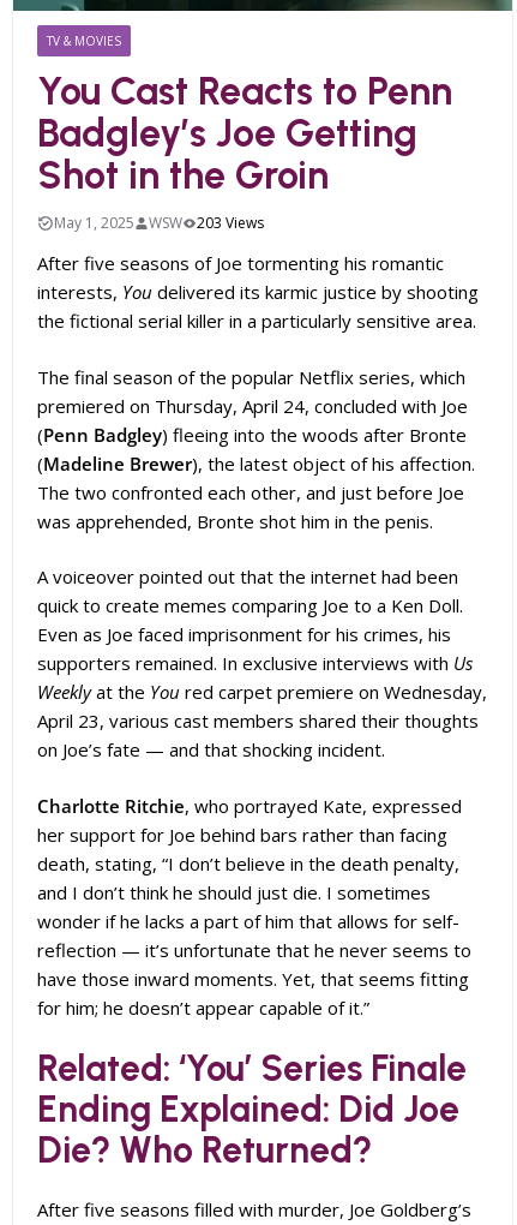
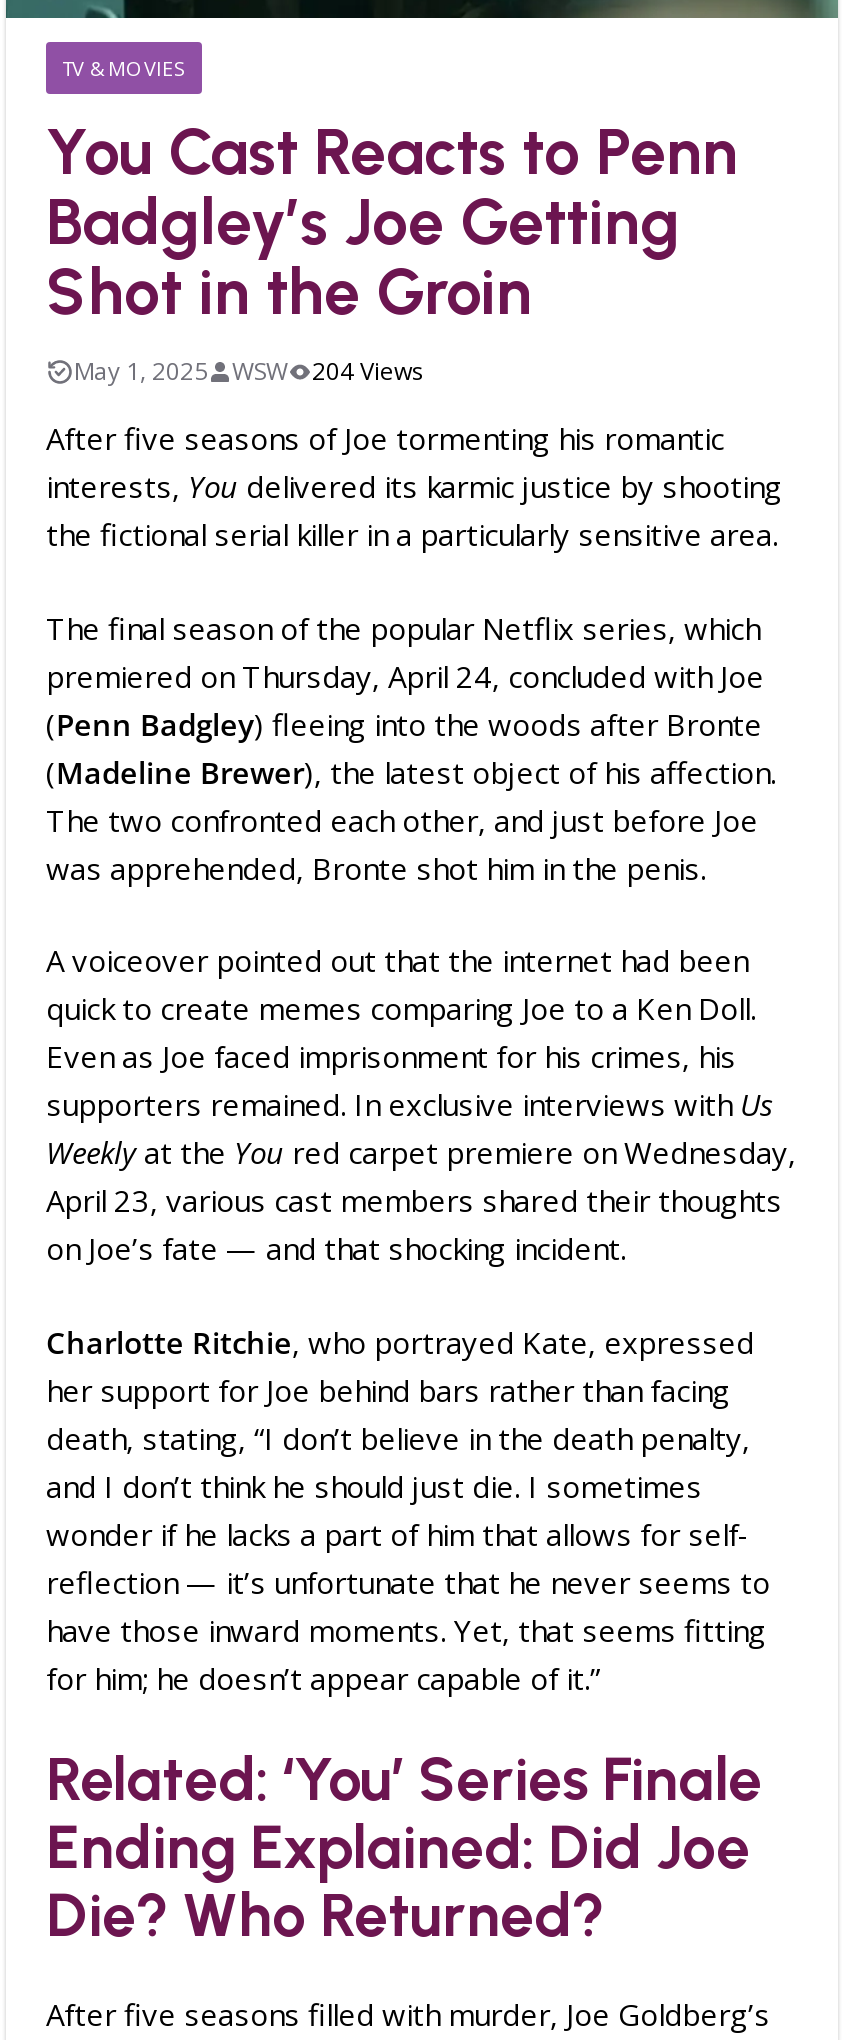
[54,213,264,233] May 1, 2025 WSW 203 Views -> [74,355,424,389] May 1, 2025 WSW 204 Views

